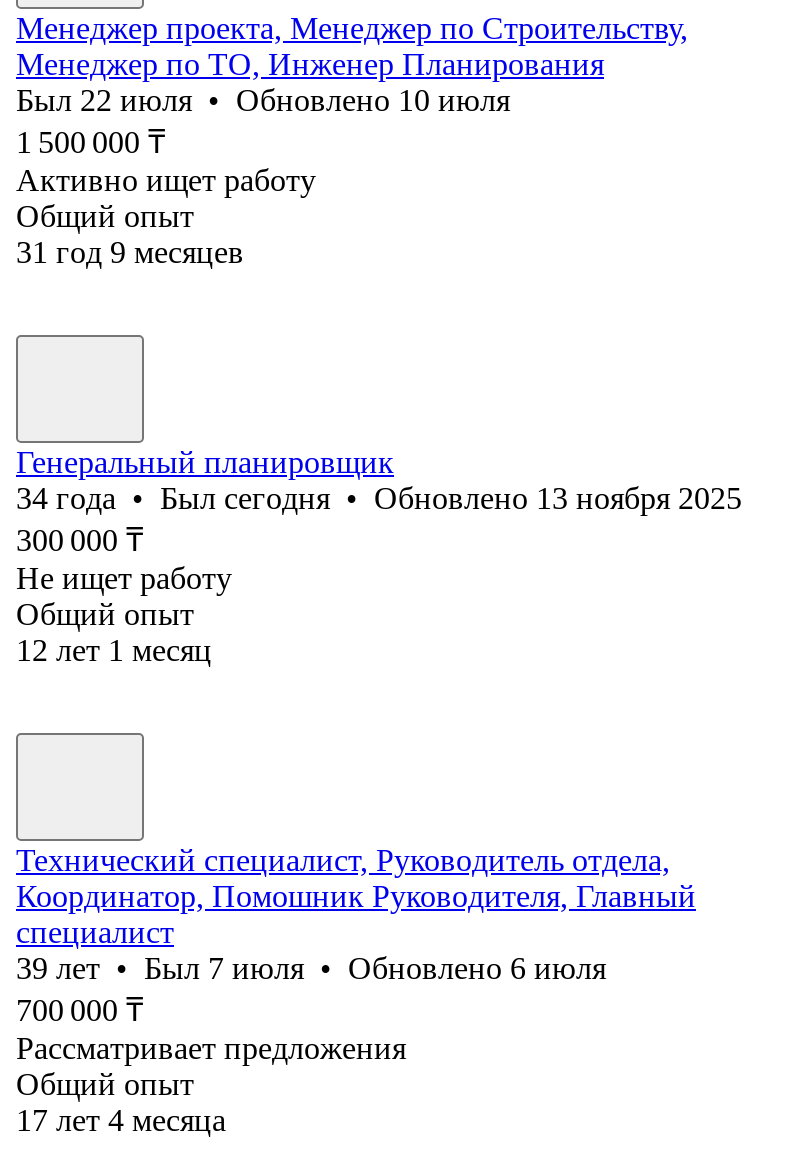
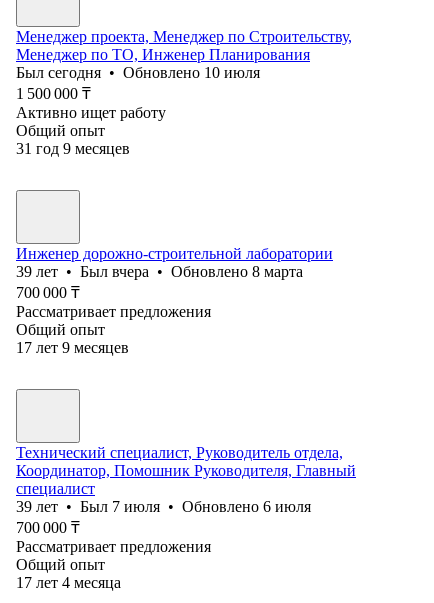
[16,83,510,117] Был 22 июля • Обновлено 10 июля -> [16,64,260,81] Был сегодня • Обновлено 10 июля
[16,445,742,595] Генеральный планировщик | 34 года • Был сегодня • Обновлено 13 ноября 2025 | 300 000 ₸ | Не ищет работу -> [16,245,333,320] Инженер дорожно-строительной лаборатории | 39 лет • Был вчера • Обновлено 8 марта | 700 000 ₸ | Рассматривает предложения
[16,633,212,667] 12 лет 1 месяц -> [16,339,129,356] 17 лет 9 месяцев

